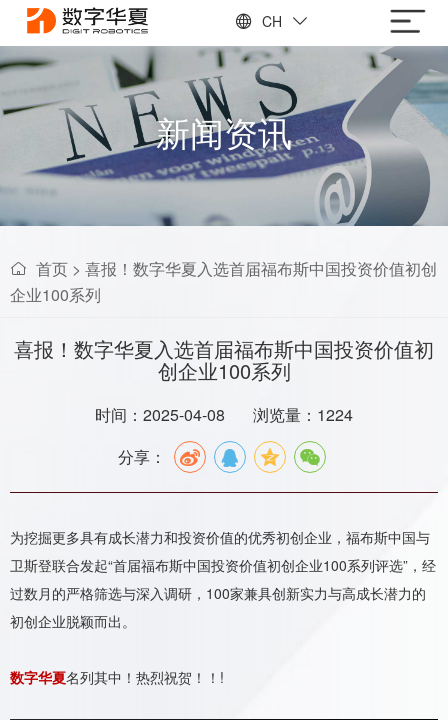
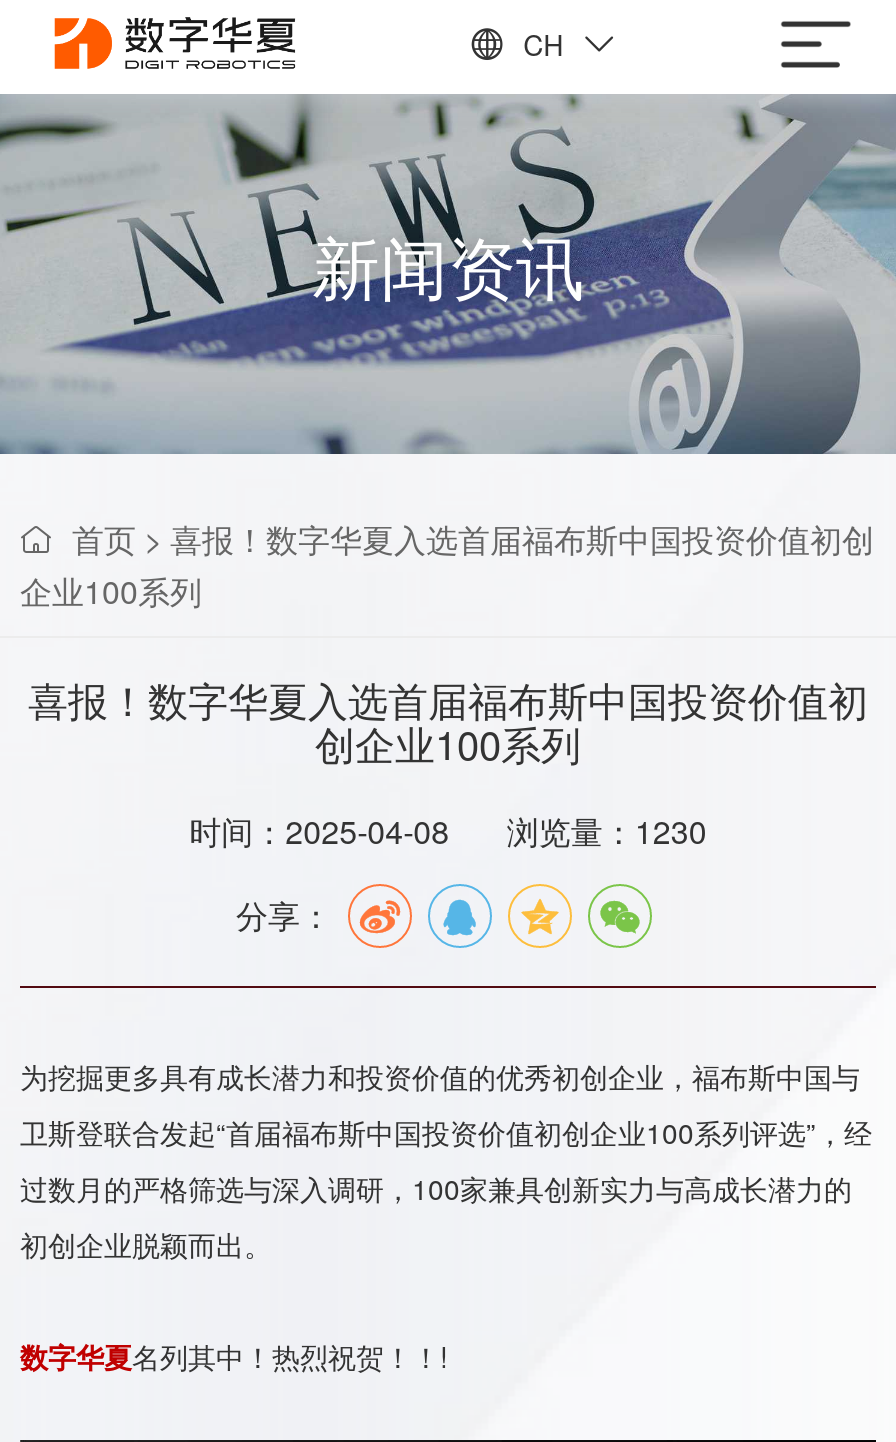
[95,403,353,426] 时间：2025-04-08 浏览量：1224 -> [189,808,707,854] 时间：2025-04-08 浏览量：1230

